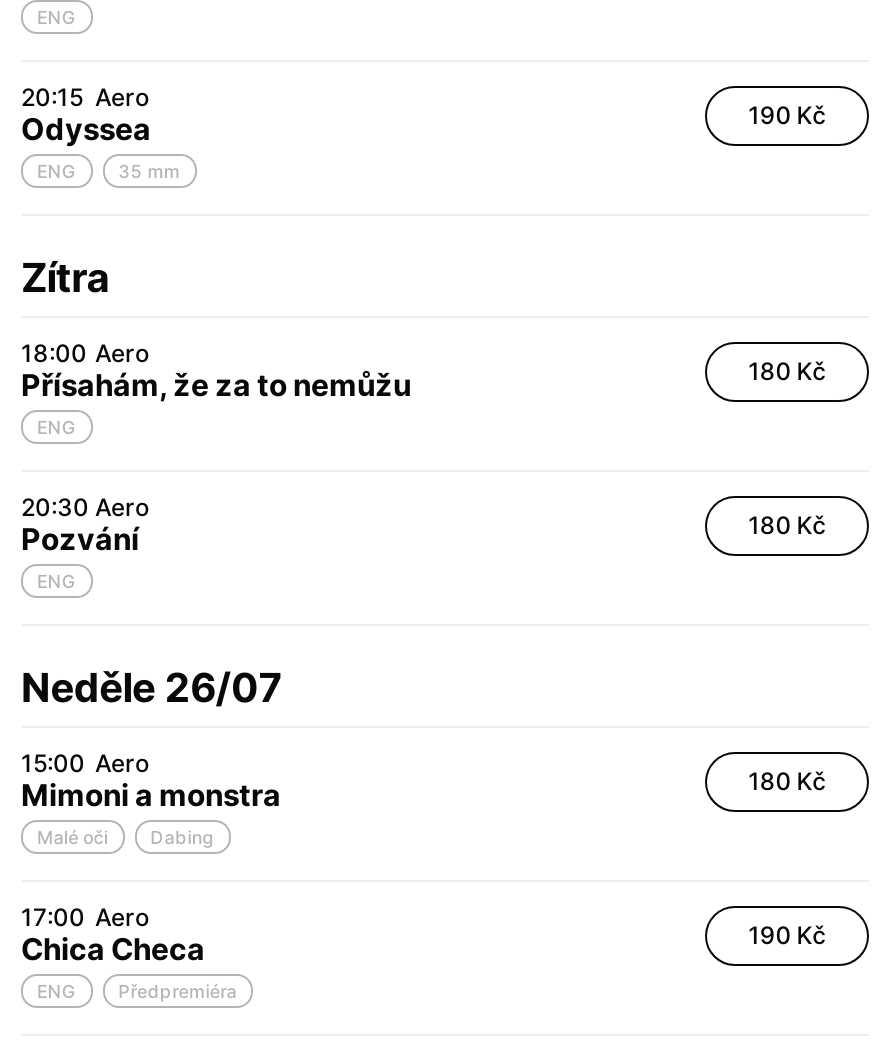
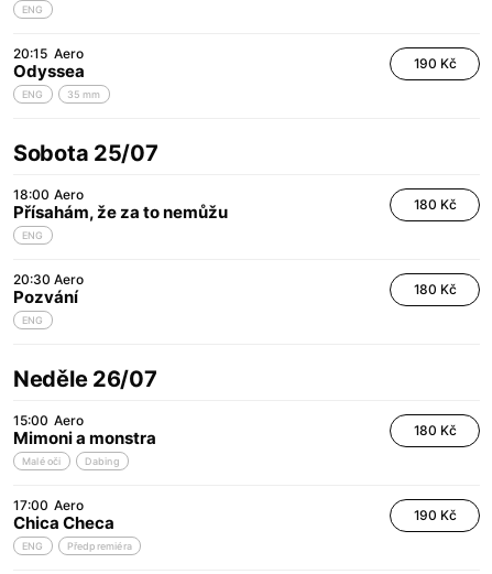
[21,254,110,302] Zítra -> [13,140,158,166] Sobota 25/07

